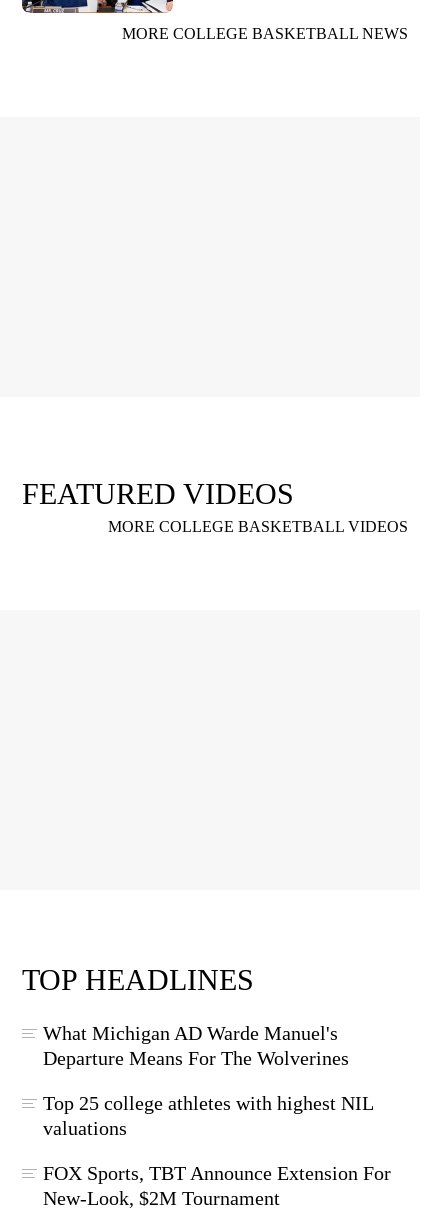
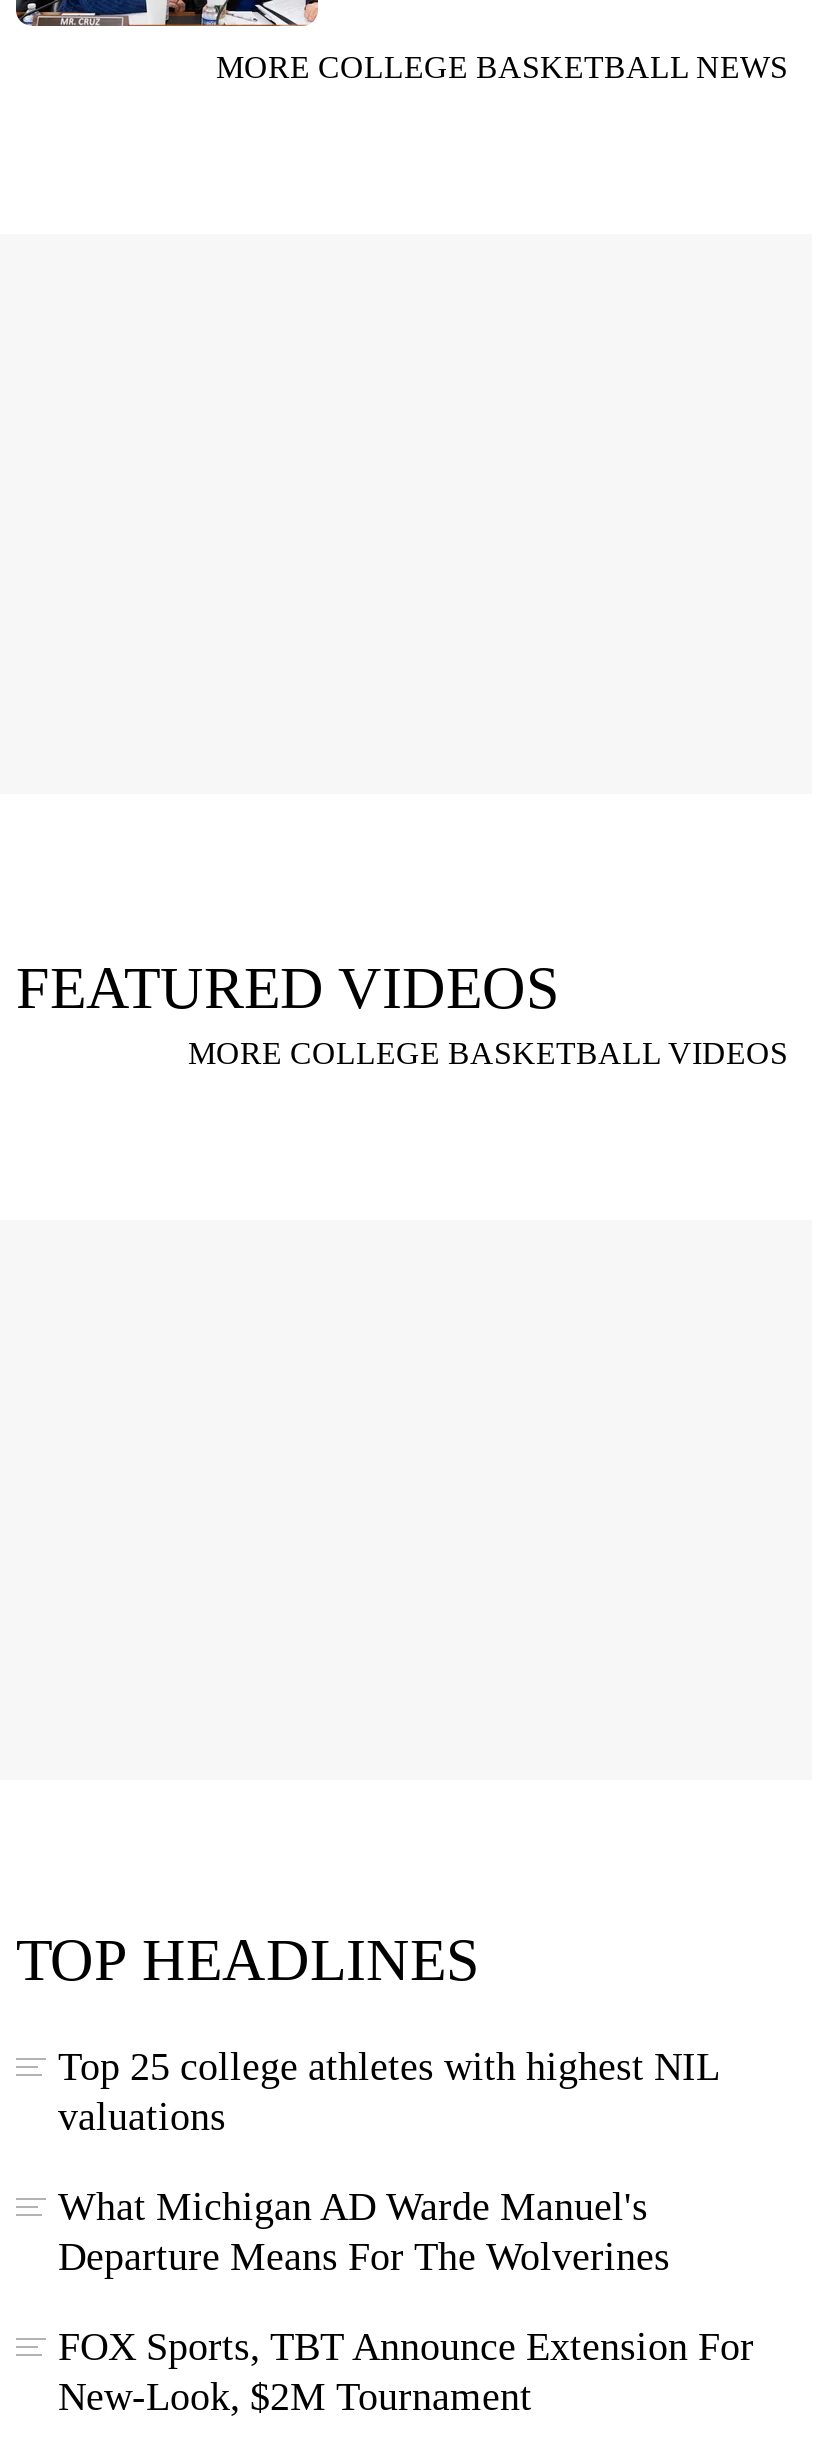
moved [43,1022,349,1069] -> [58,2184,670,2278]: What Michigan AD Warde Manuel's | Departure Means For The Wolverines
moved [43,1092,373,1139] -> [58,2044,718,2138]: Top 25 college athletes with highest NIL | valuations

